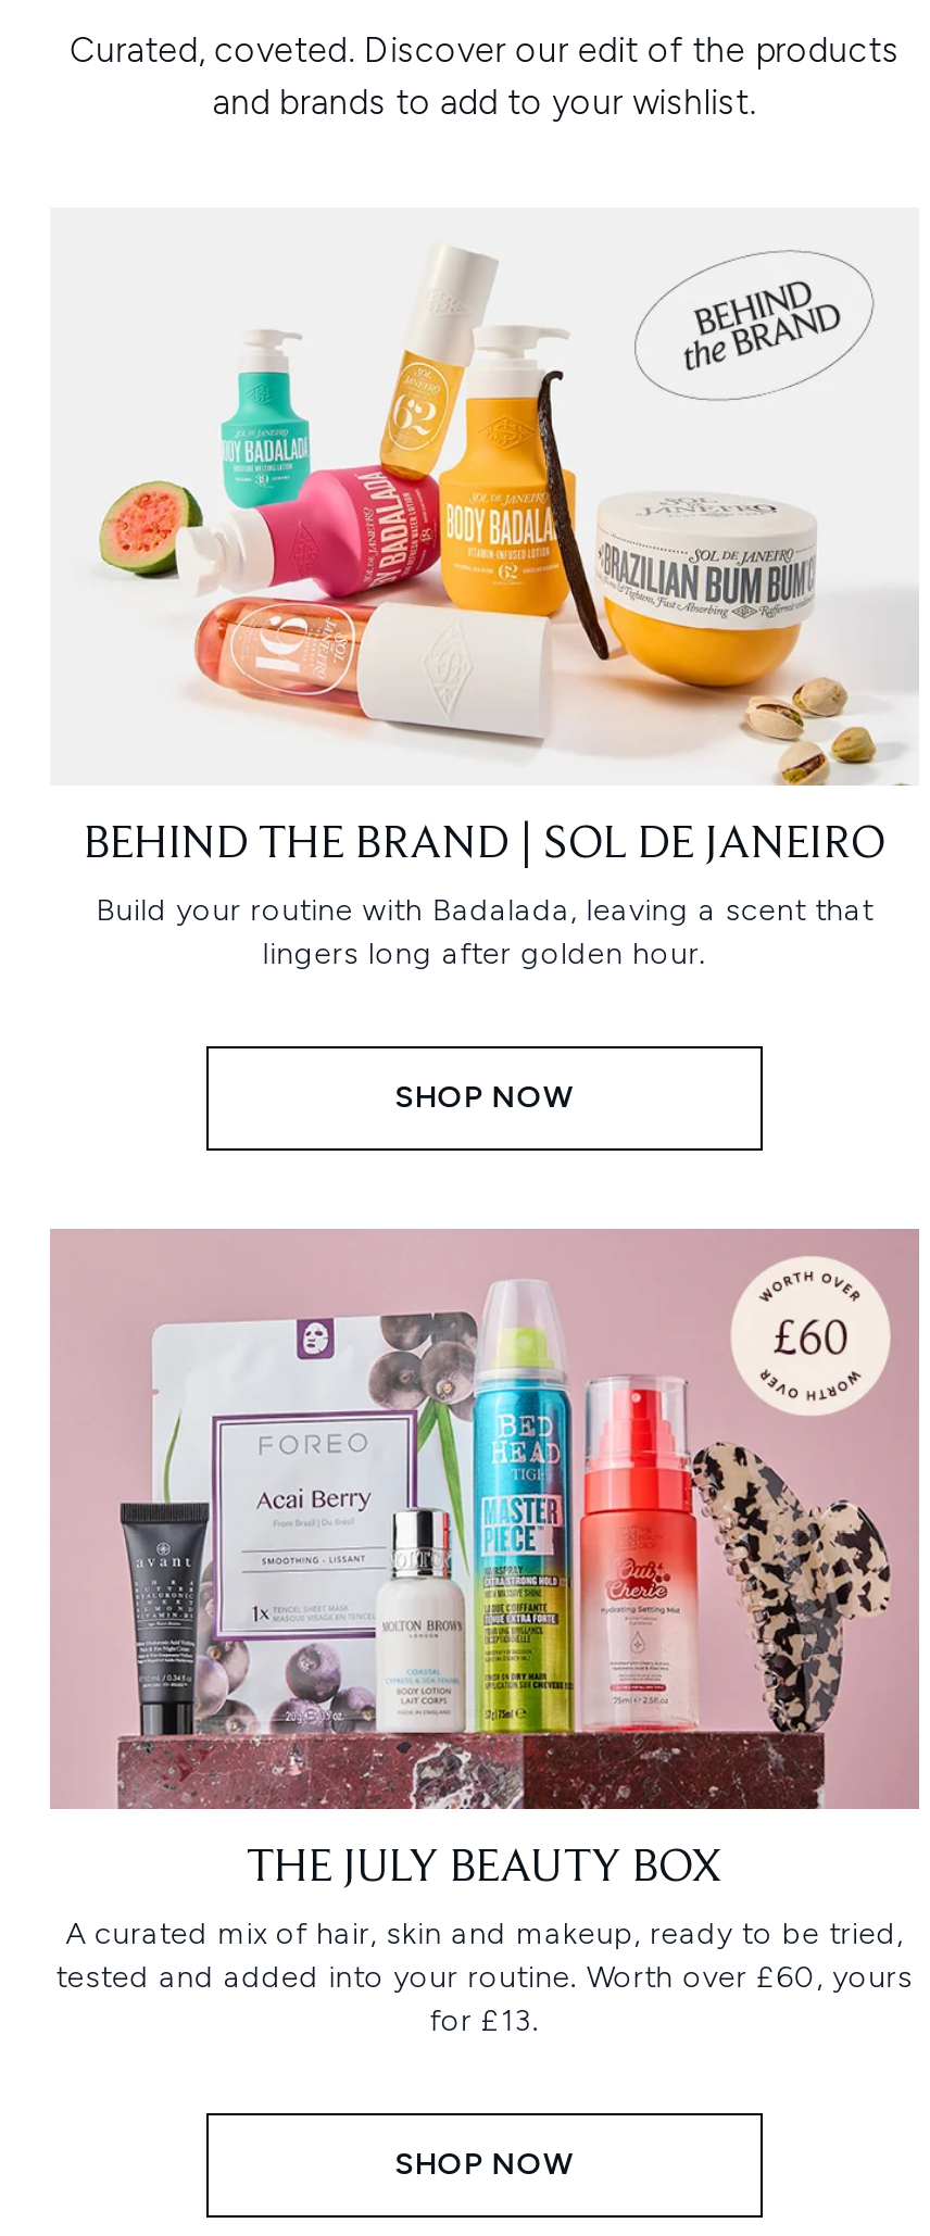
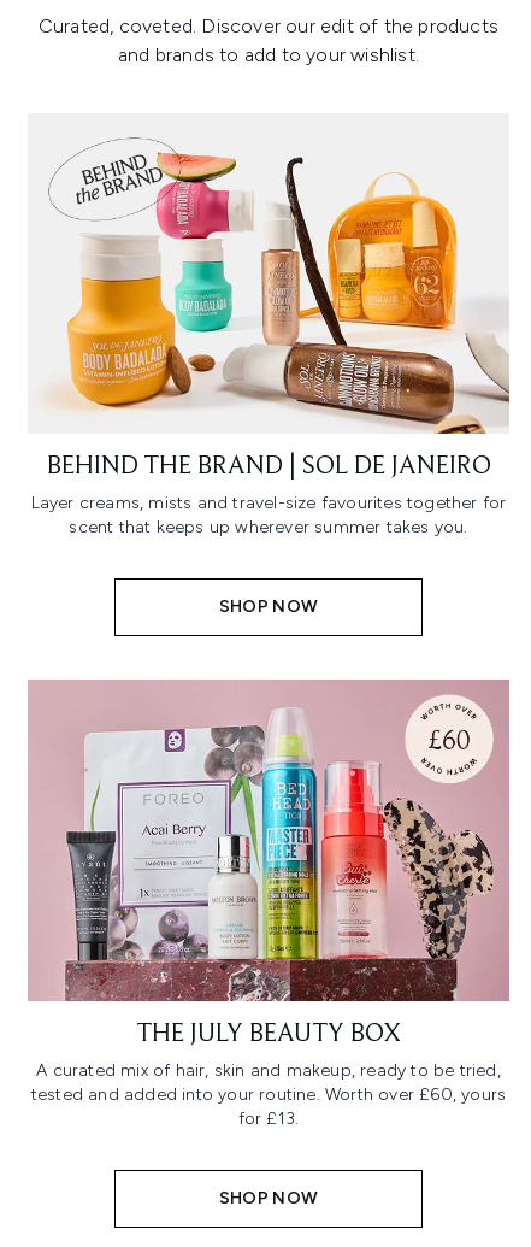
[98,249,919,788] [image] -> [48,137,511,435] [image]
[96,892,873,973] Build your routine with Badalada, leaving a scent that | lingers long after golden hour. -> [31,493,506,538] Layer creams, mists and travel-size favourites together for | scent that keeps up wherever summer takes you.

